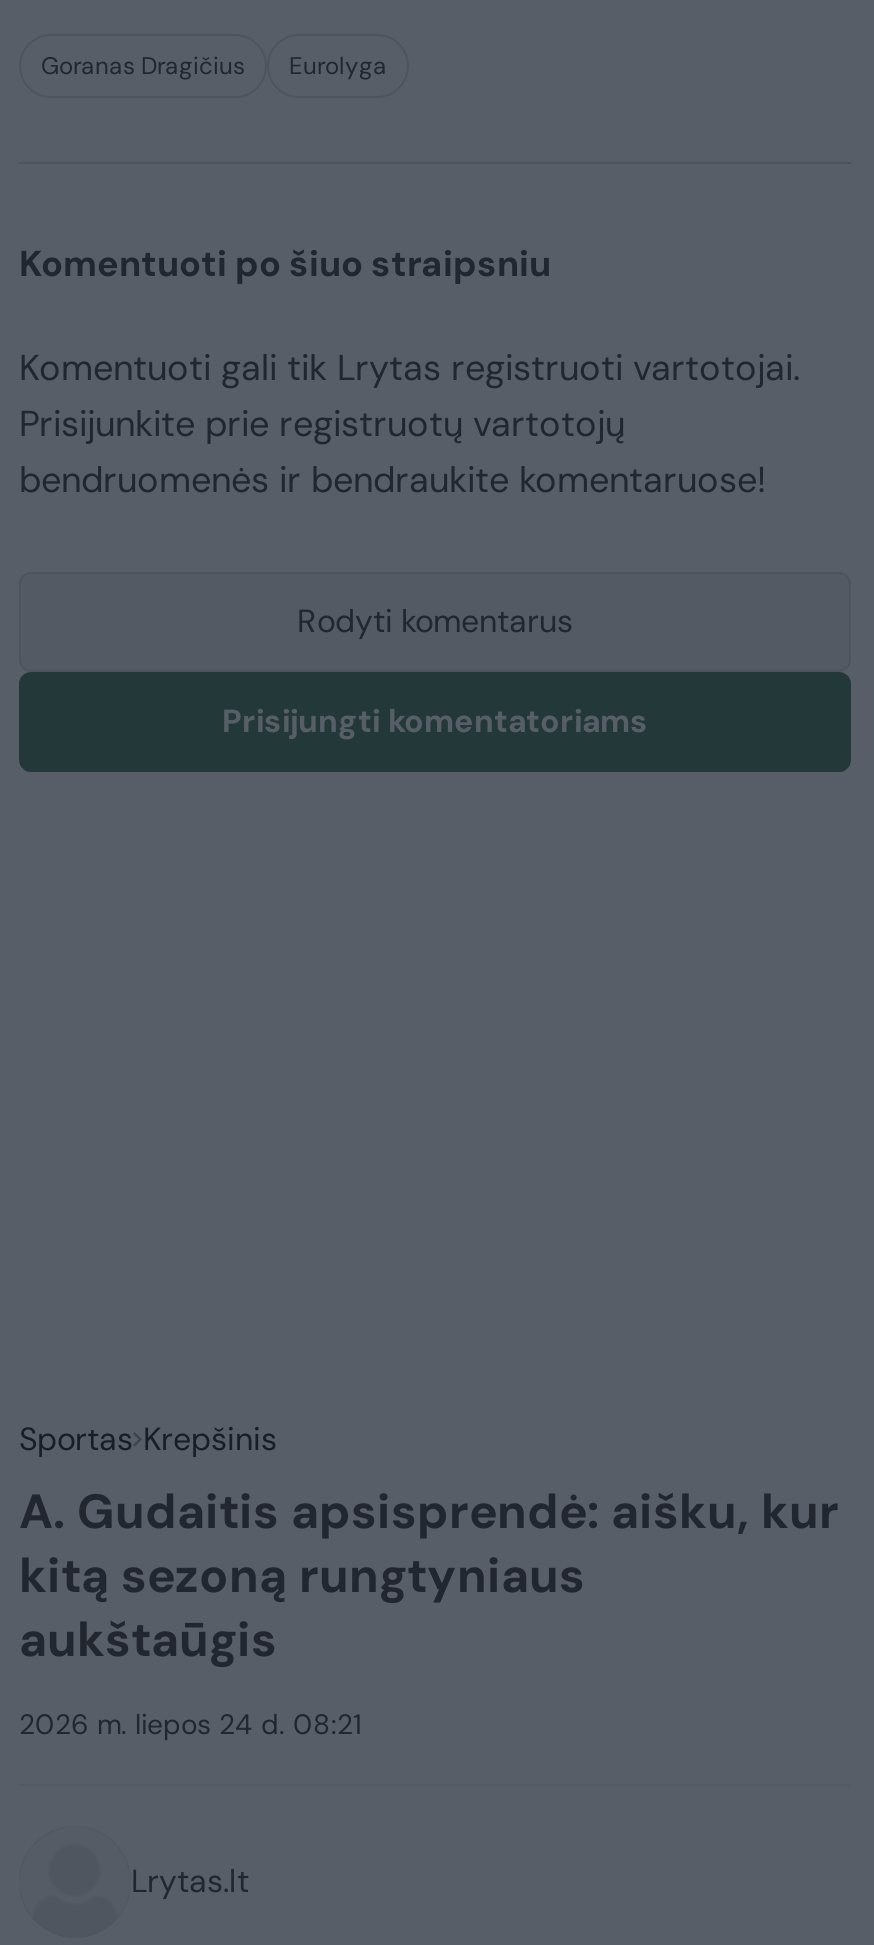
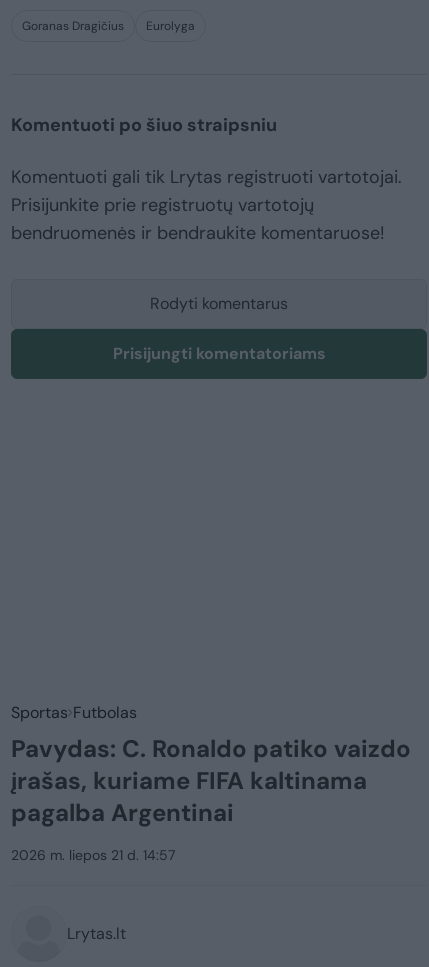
[19,1418,839,1670] Sportas Krepšinis | A. Gudaitis apsisprendė: aišku, kur | kitą sezoną rungtyniaus | aukštaūgis -> [11,702,411,828] Sportas Futbolas | Pavydas: C. Ronaldo patiko vaizdo | įrašas, kuriame FIFA kaltinama | pagalba Argentinai
[19,1706,361,1742] 2026 m. liepos 24 d. 08:21 -> [11,846,175,864] 2026 m. liepos 21 d. 14:57

